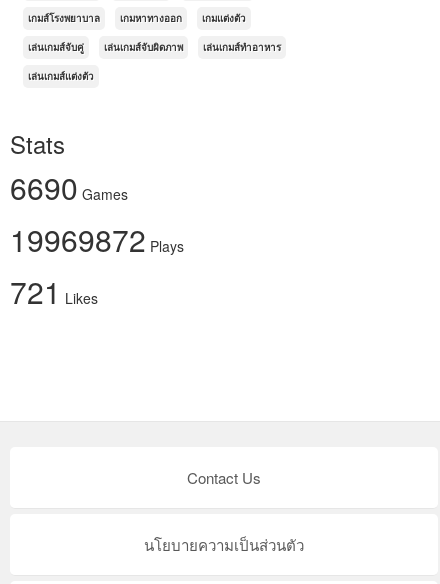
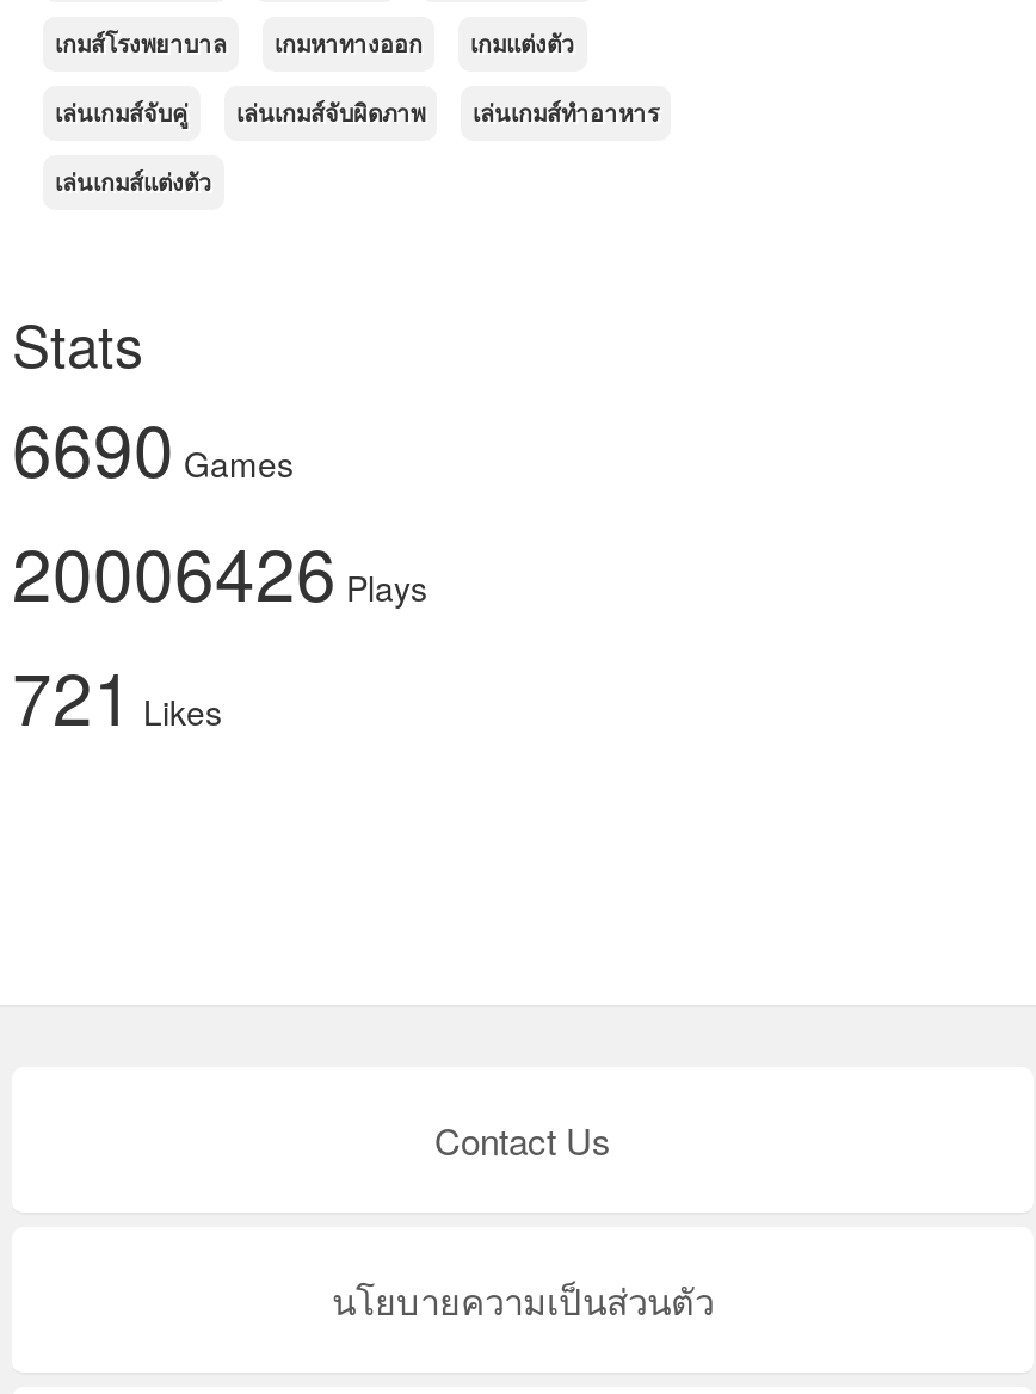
[10,218,184,261] 19969872Plays -> [12,520,427,623] 20006426Plays

